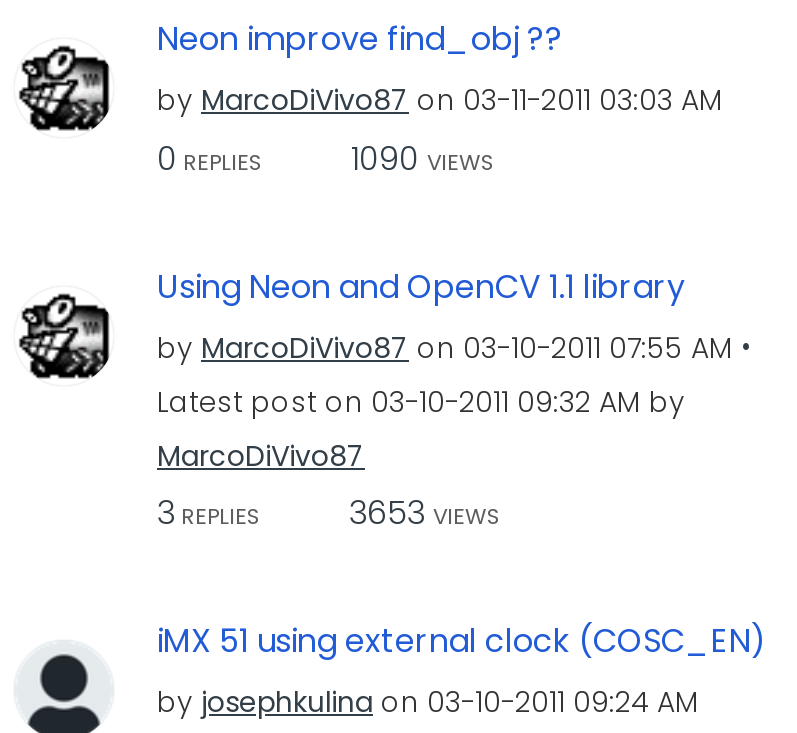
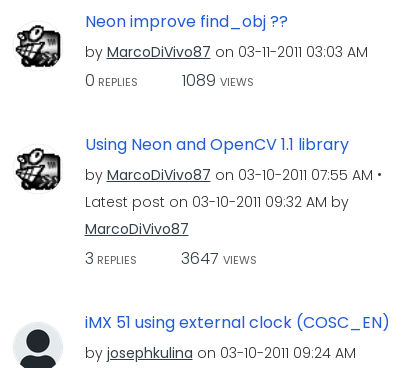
[351,135,495,181] 1090 VIEWS -> [181,69,253,92] 1089 VIEWS
[157,490,501,536] 3 REPLIES 3653 VIEWS -> [84,246,256,269] 3 REPLIES 3647 VIEWS

